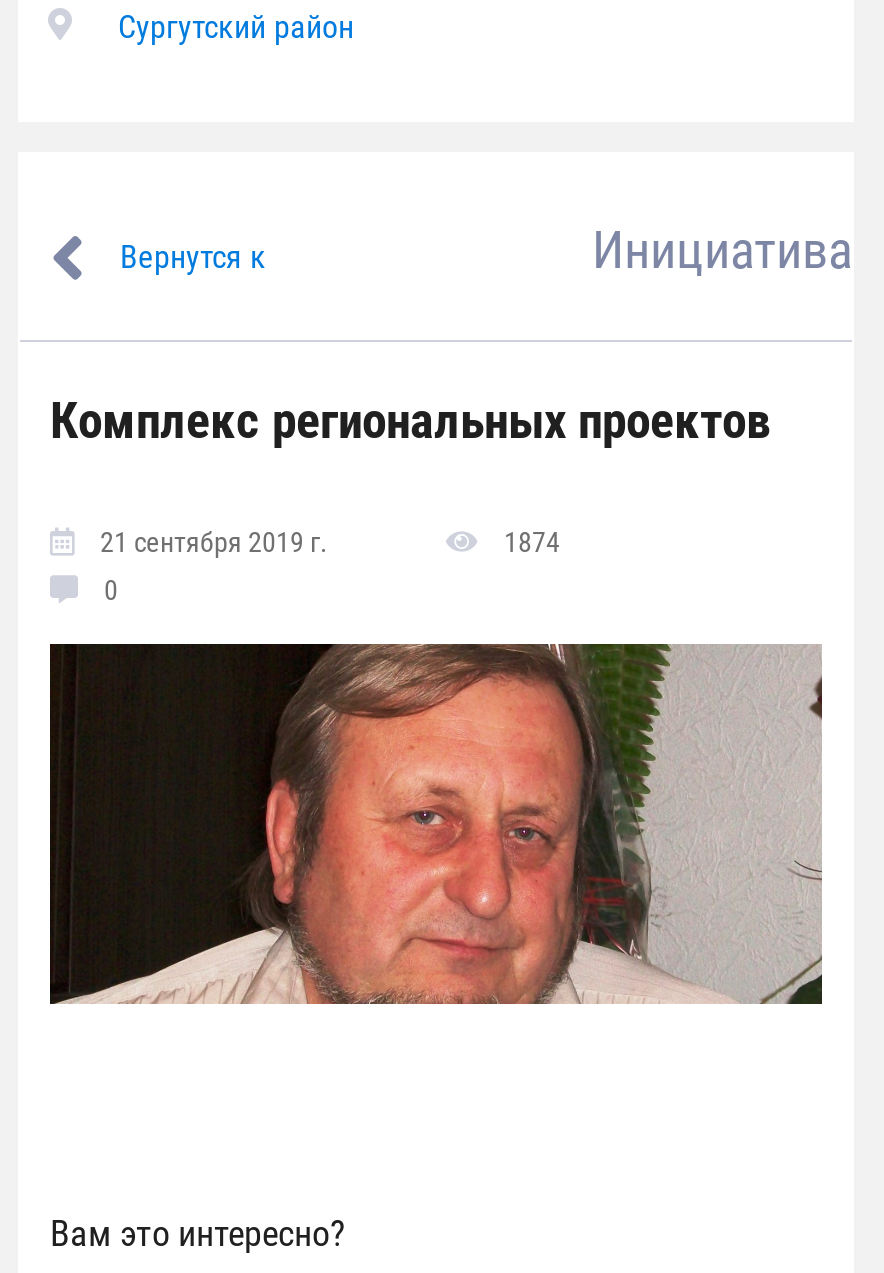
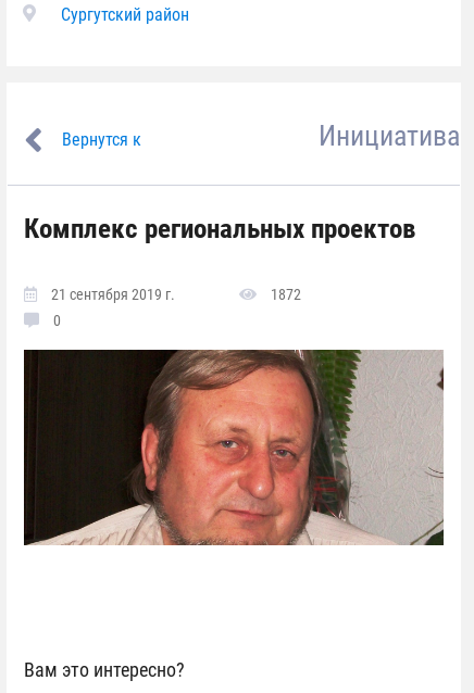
[498,526,560,558] 1874 -> [267,286,301,303] 1872

